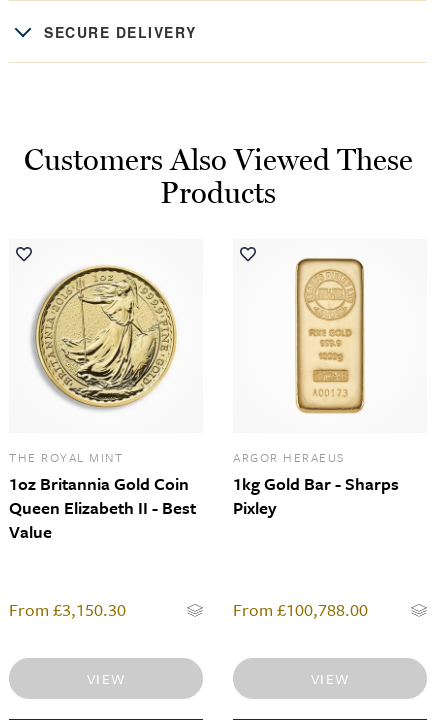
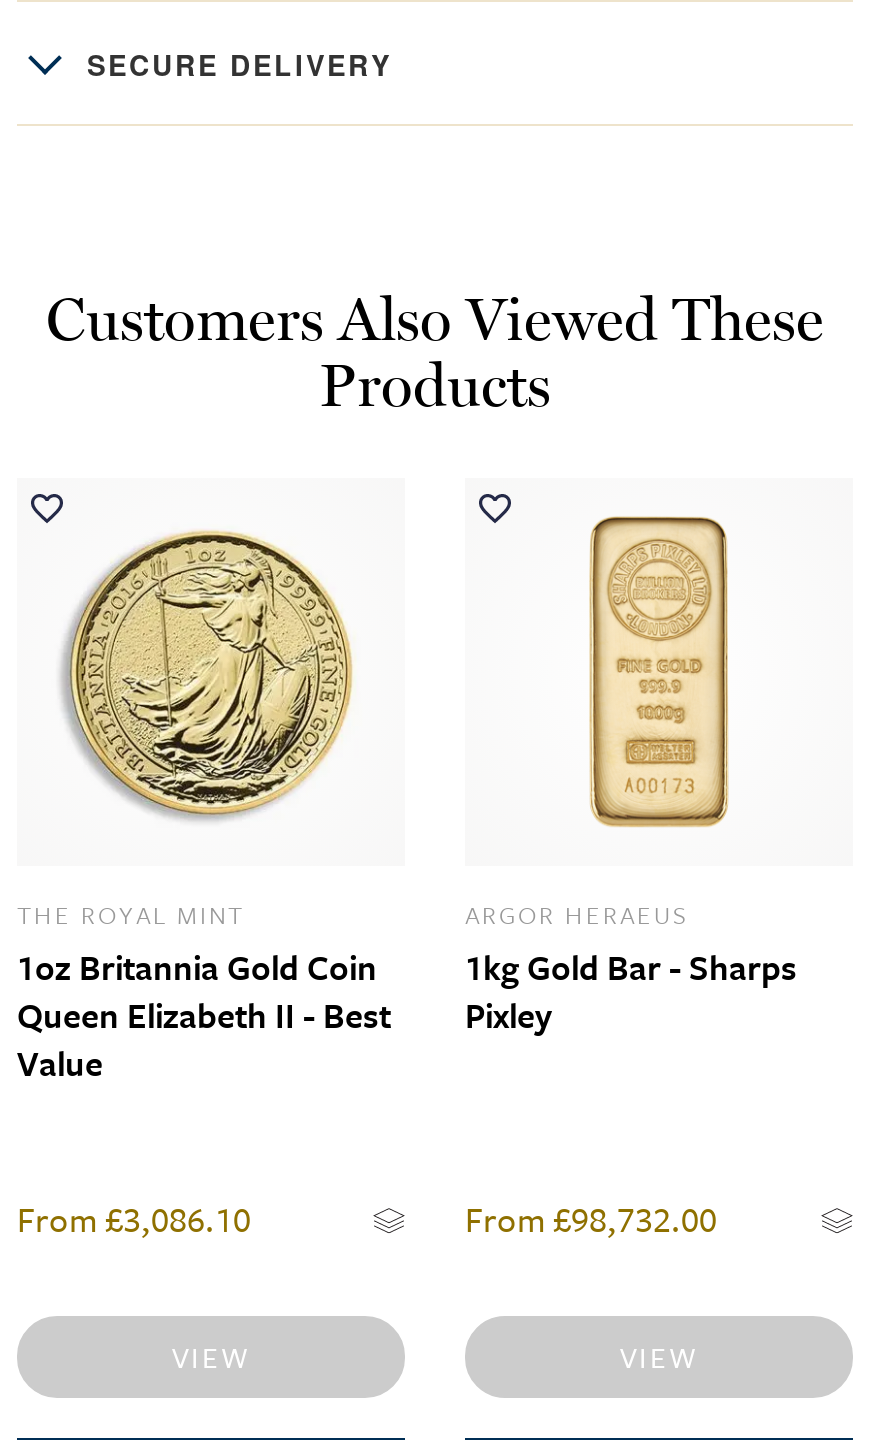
[9,597,126,622] From £3,150.30 -> [17,1194,251,1244] From £3,086.10
[233,597,368,622] From £100,788.00 -> [465,1194,717,1244] From £98,732.00

